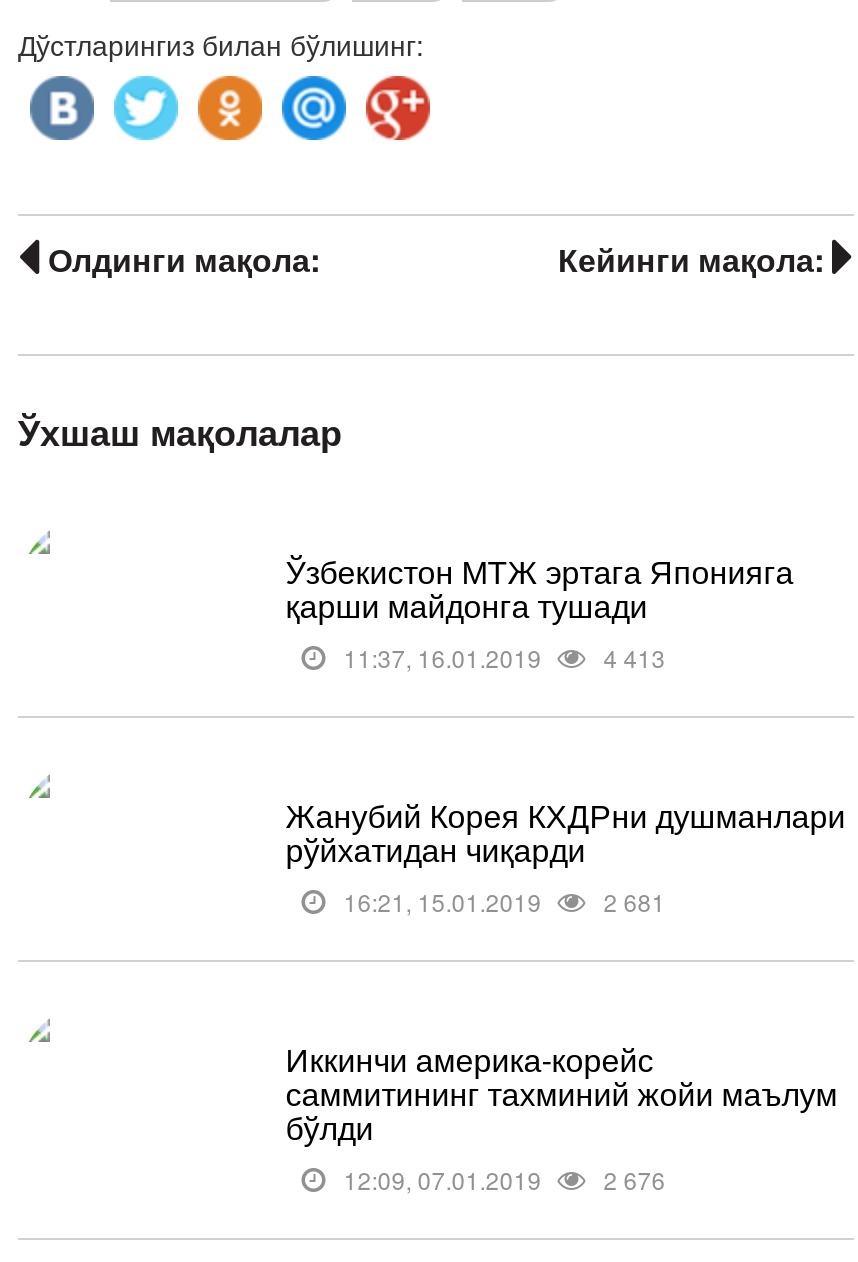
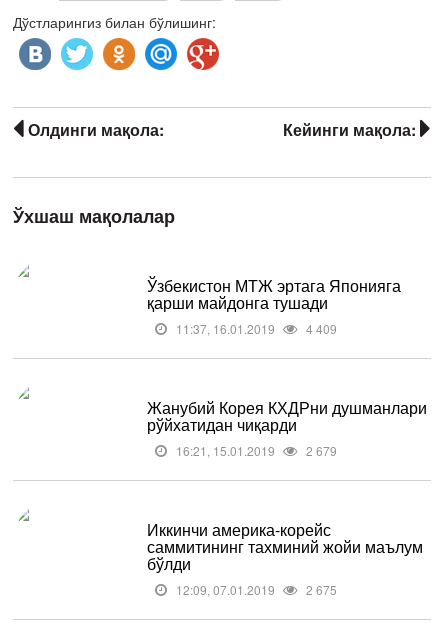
[338,640,666,674] 11:37, 16.01.2019 4 413 -> [173,320,337,337] 11:37, 16.01.2019 4 409
[338,884,666,918] 16:21, 15.01.2019 2 681 -> [173,442,337,459] 16:21, 15.01.2019 2 679
[338,1162,666,1196] 12:09, 07.01.2019 2 676 -> [173,581,337,598] 12:09, 07.01.2019 2 675

